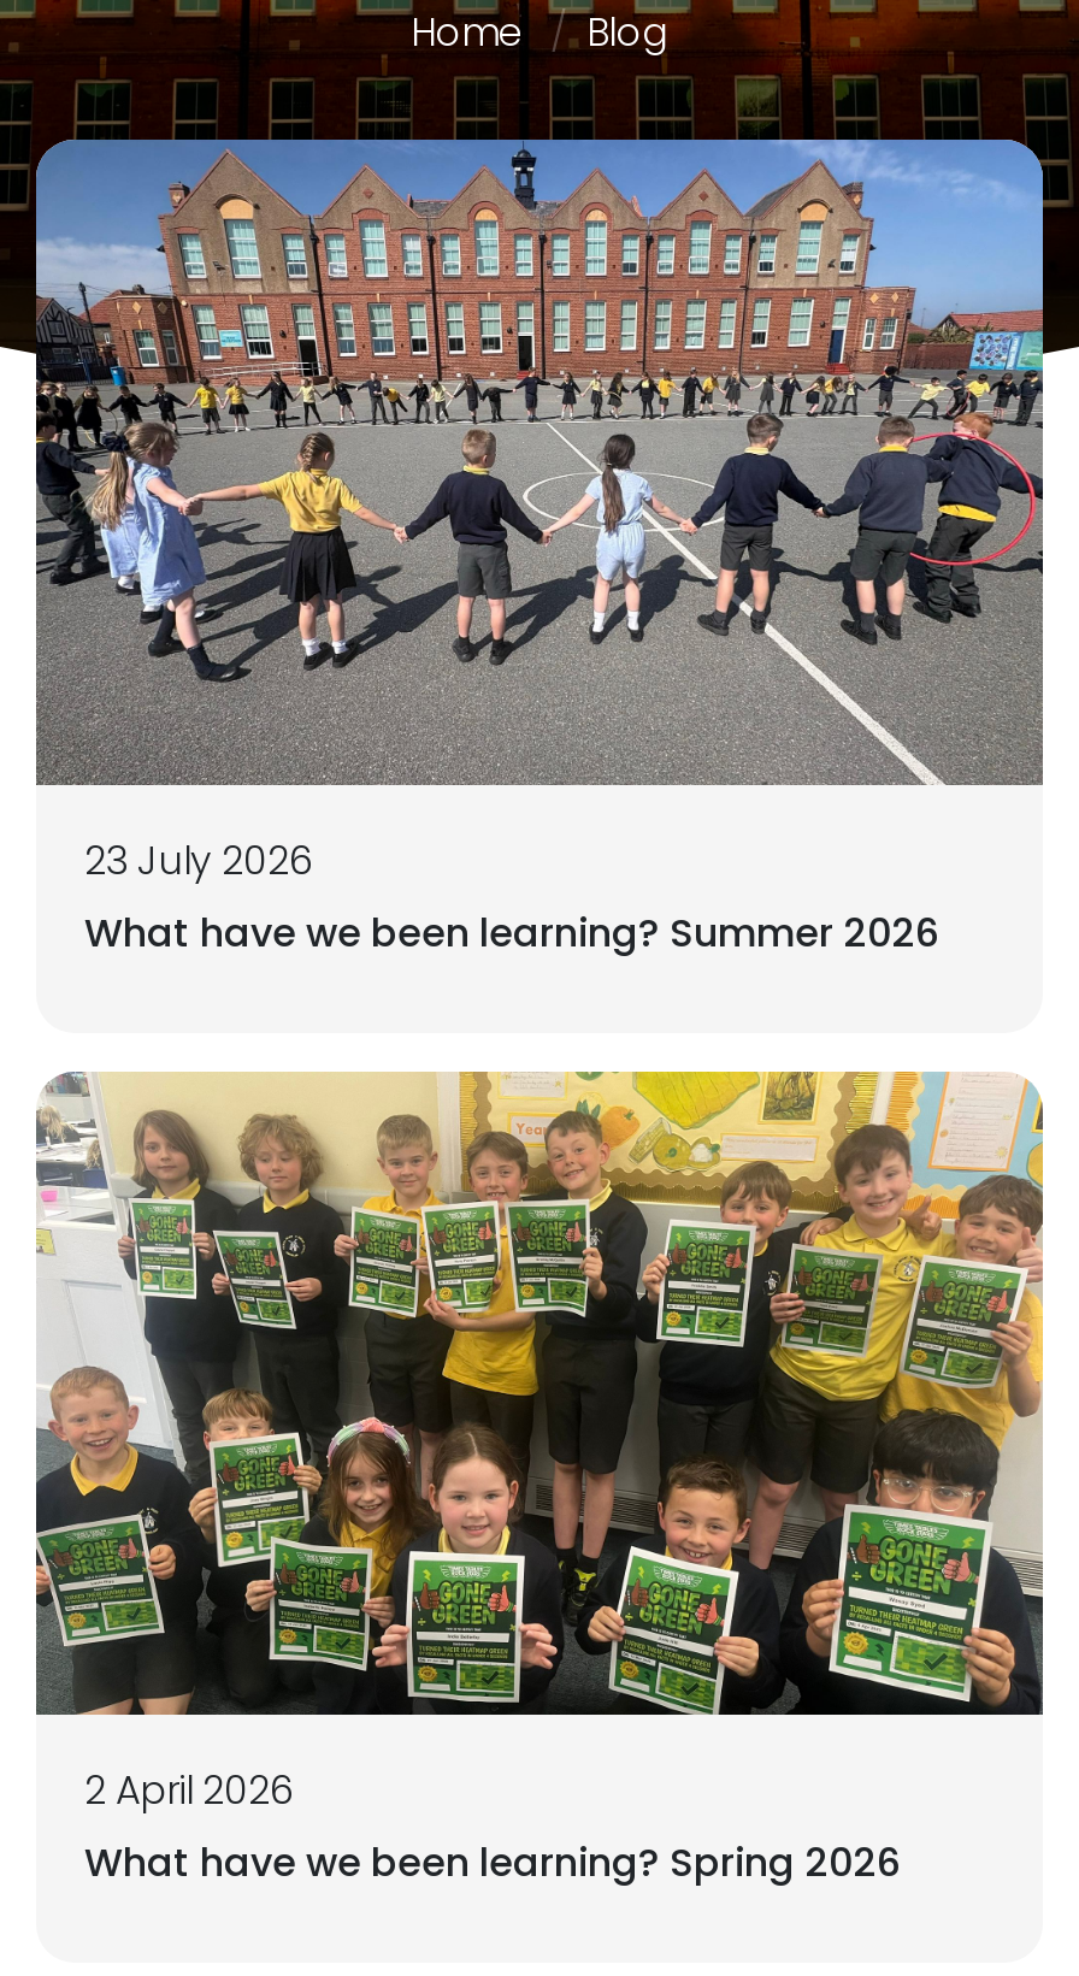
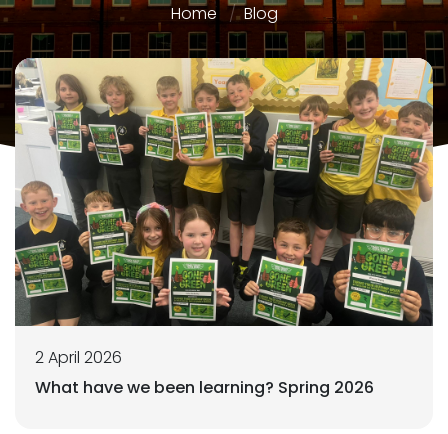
[34,137,1045,960] [image] | 23 July 2026 | What have we been learning? Summer 2026 -> none

